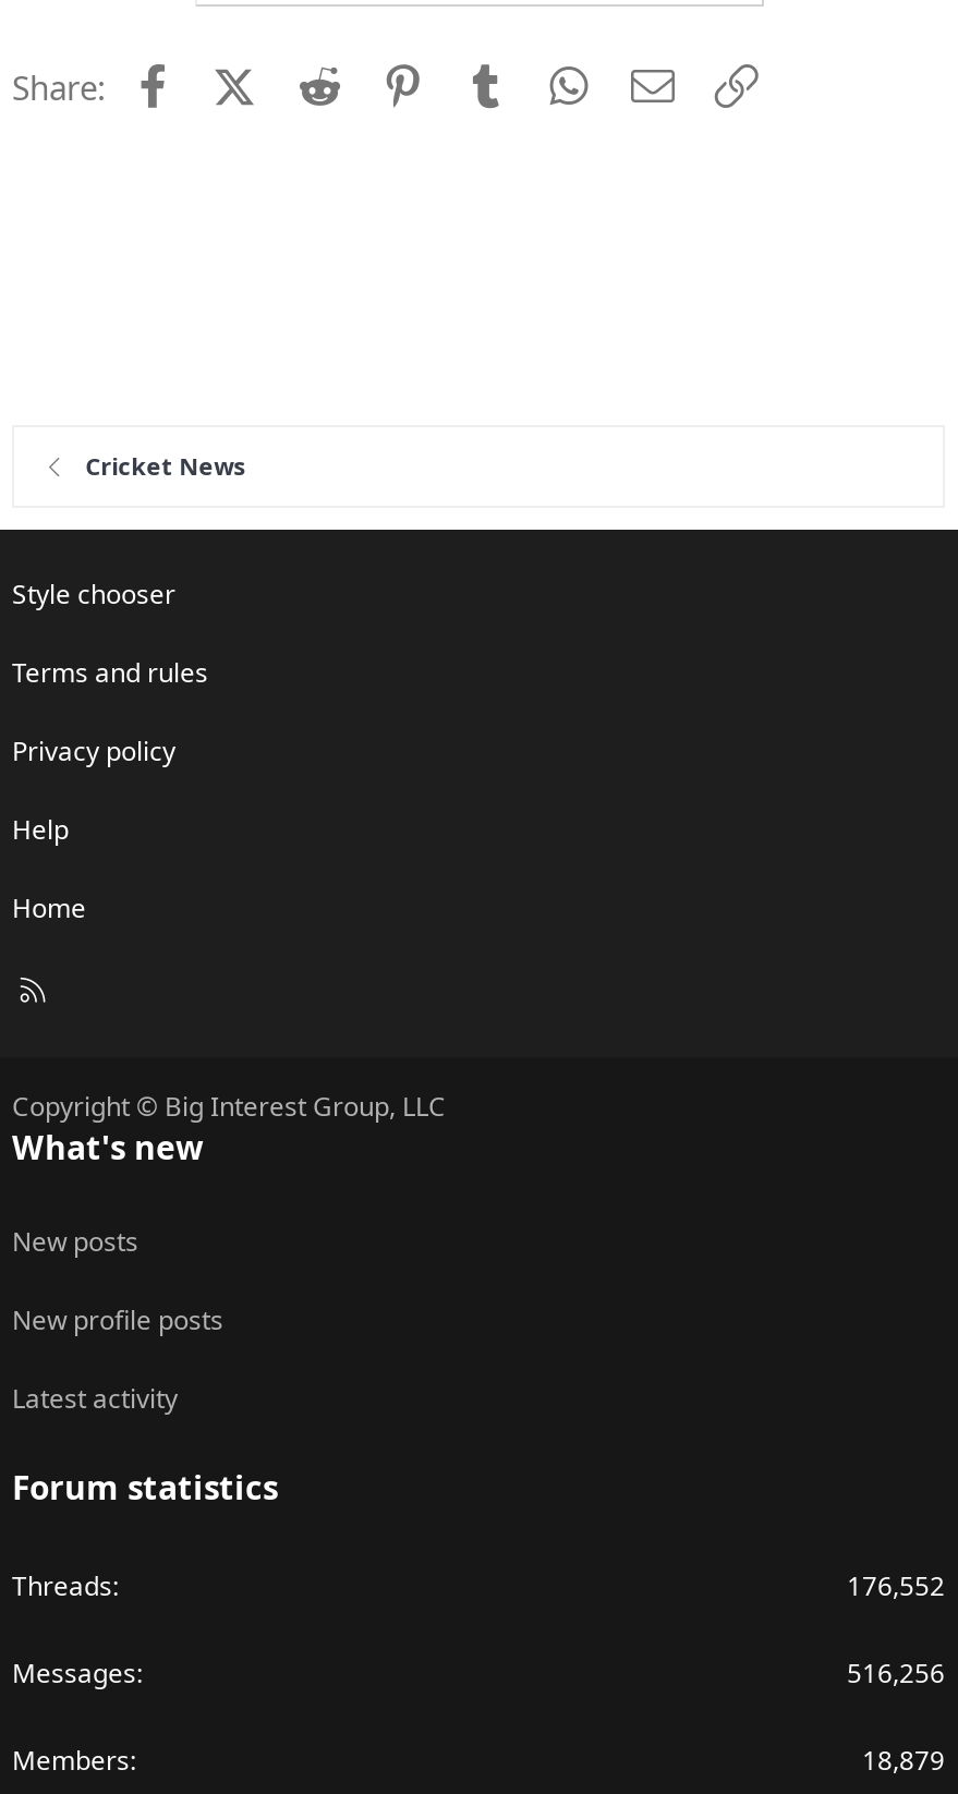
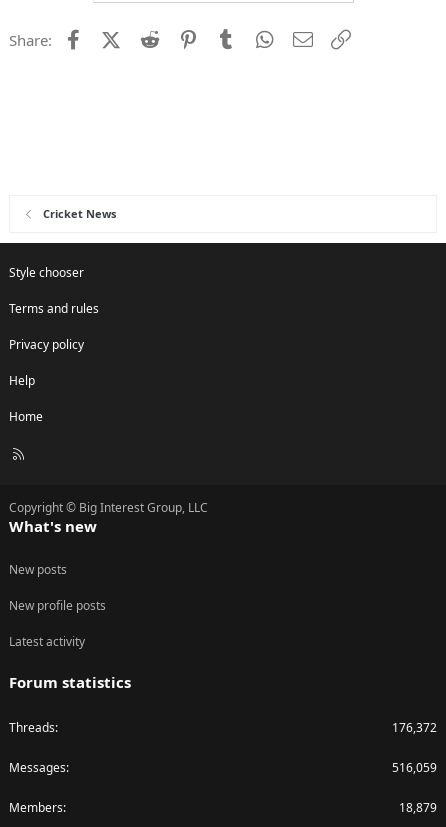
[847,1568,945,1605] 176,552 -> [392,719,437,736] 176,372
[847,1655,945,1692] 516,256 -> [392,759,437,776] 516,059

